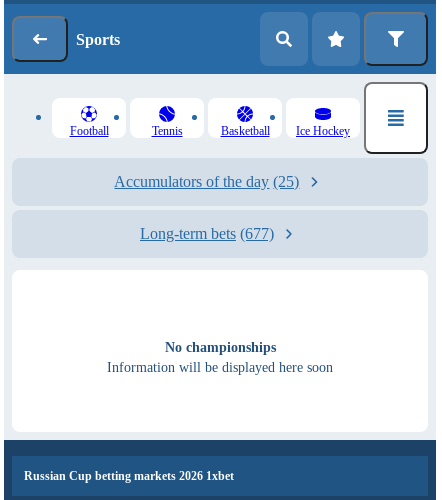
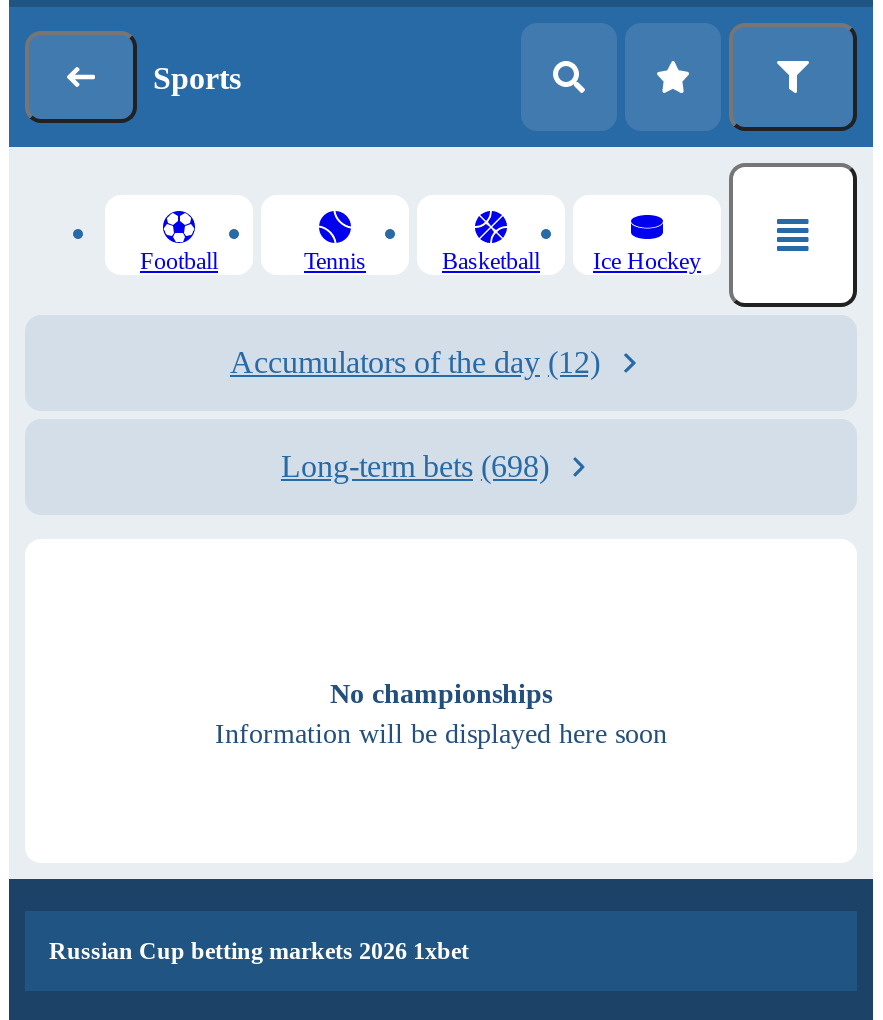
[114,173,299,190] Accumulators of the day (25) -> [230,345,600,379] Accumulators of the day (12)
[140,225,274,242] Long-term bets (677) -> [281,449,549,483] Long-term bets (698)

